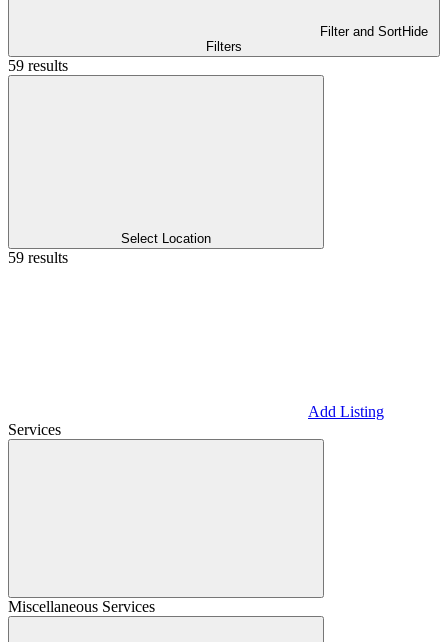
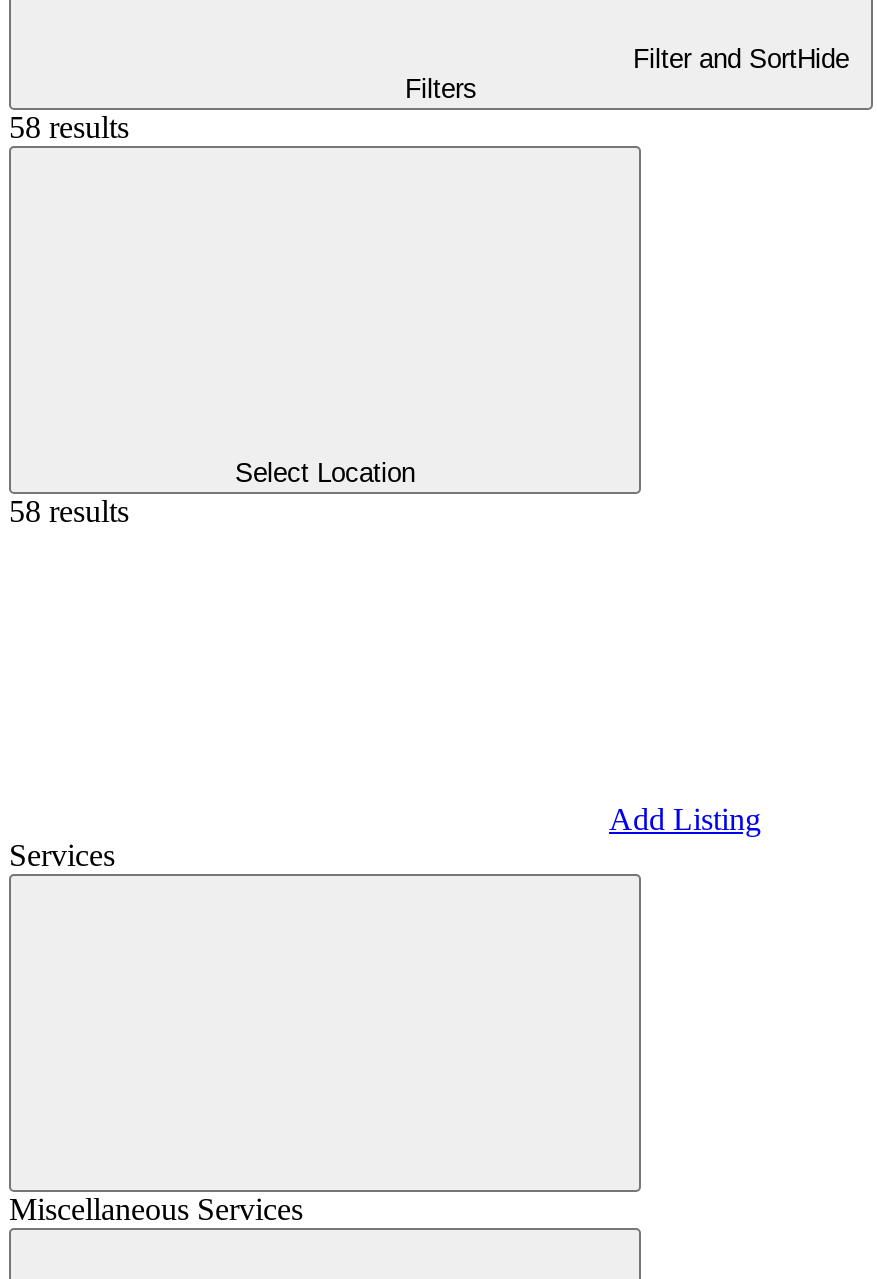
[8,57,68,74] 59 results -> [9,110,129,144] 58 results
[8,249,68,266] 59 results -> [9,494,129,528] 58 results

